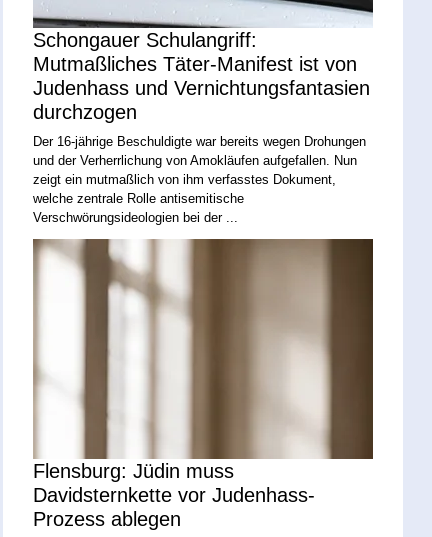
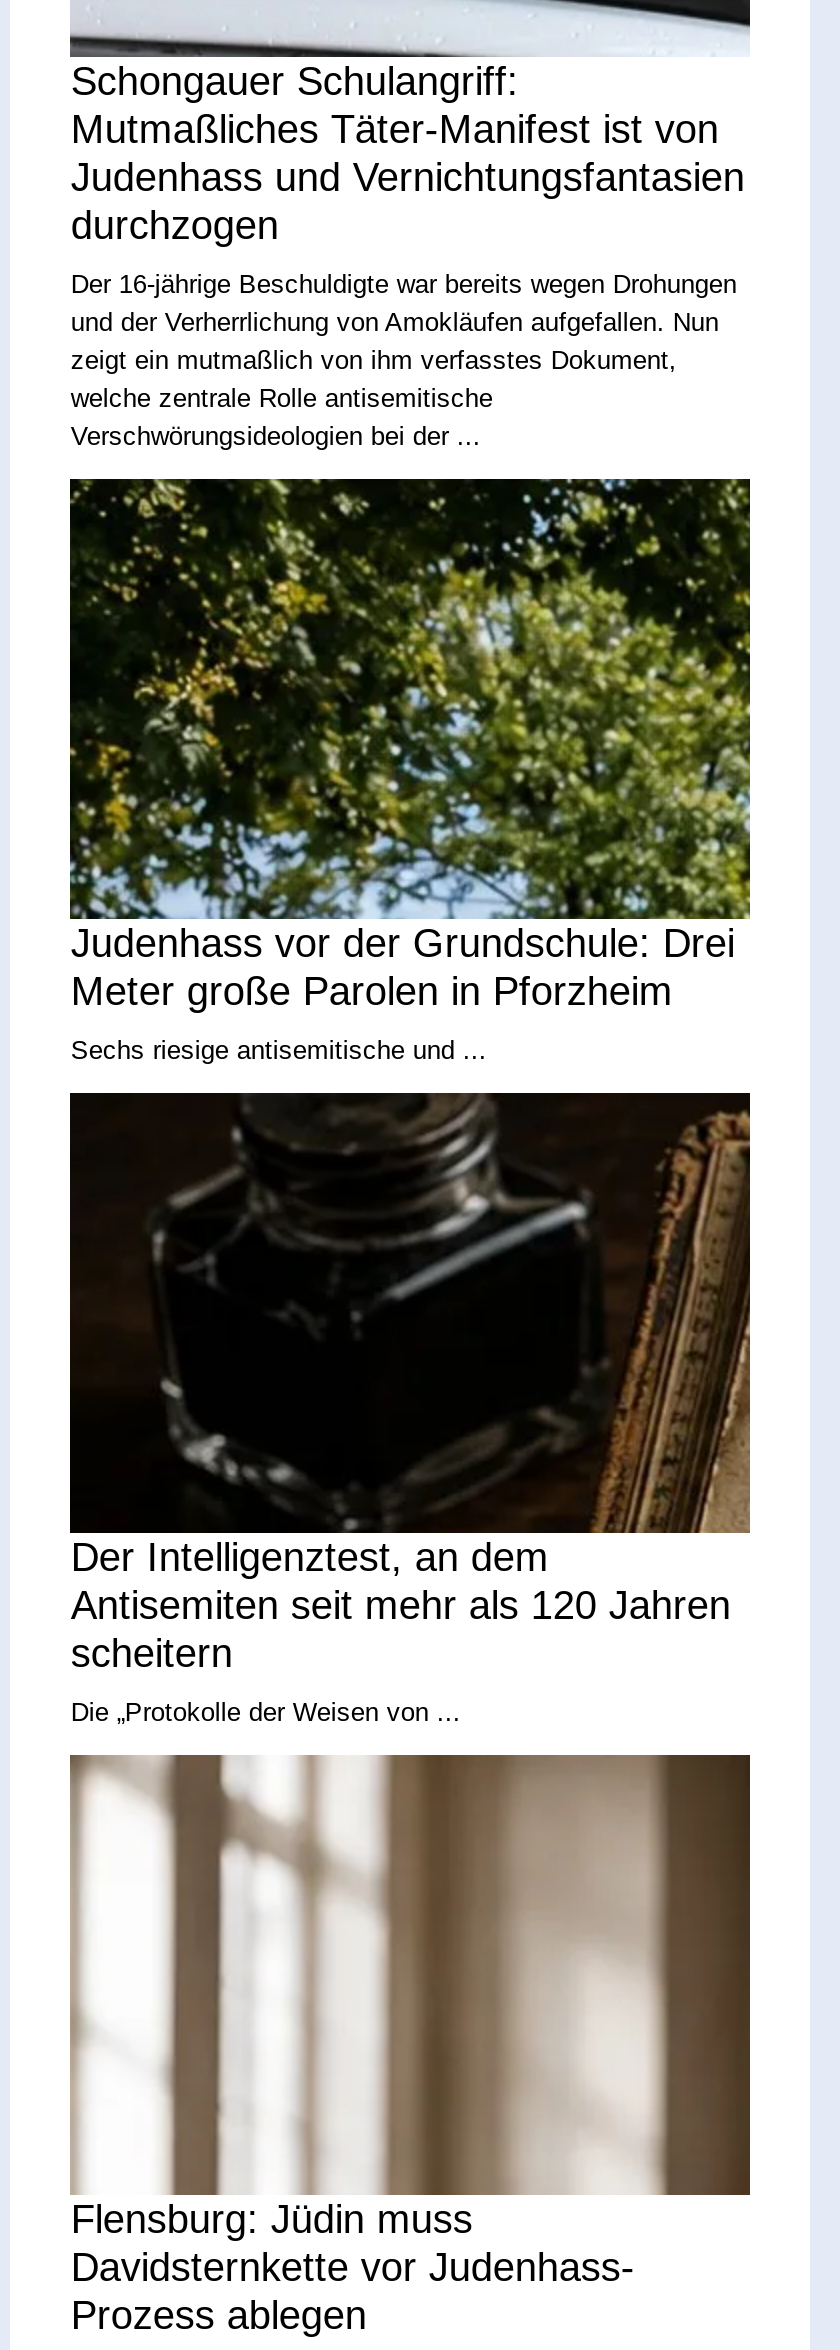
none -> [68,478,752,1064] [image] | Judenhass vor der Grundschule: Drei | Meter große Parolen in Pforzheim | Sechs riesige antisemitische und ...
none -> [68,1090,752,1727] [image] | Der Intelligenztest, an dem | Antisemiten seit mehr als 120 Jahren | scheitern | Die „Protokolle der Weisen von ...

